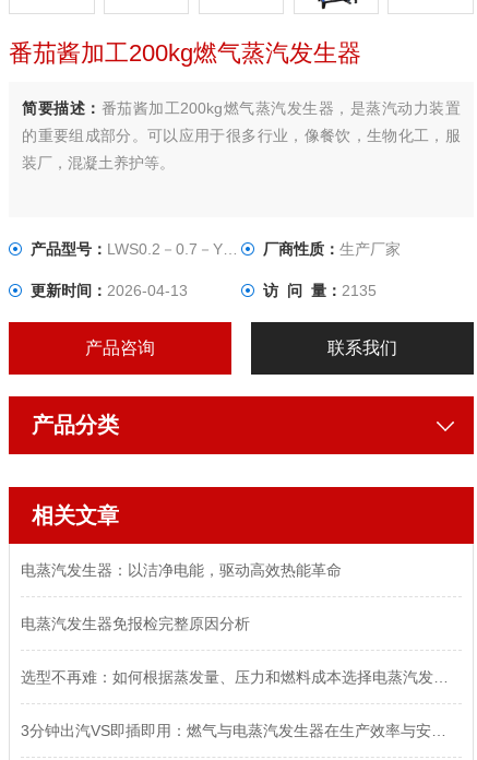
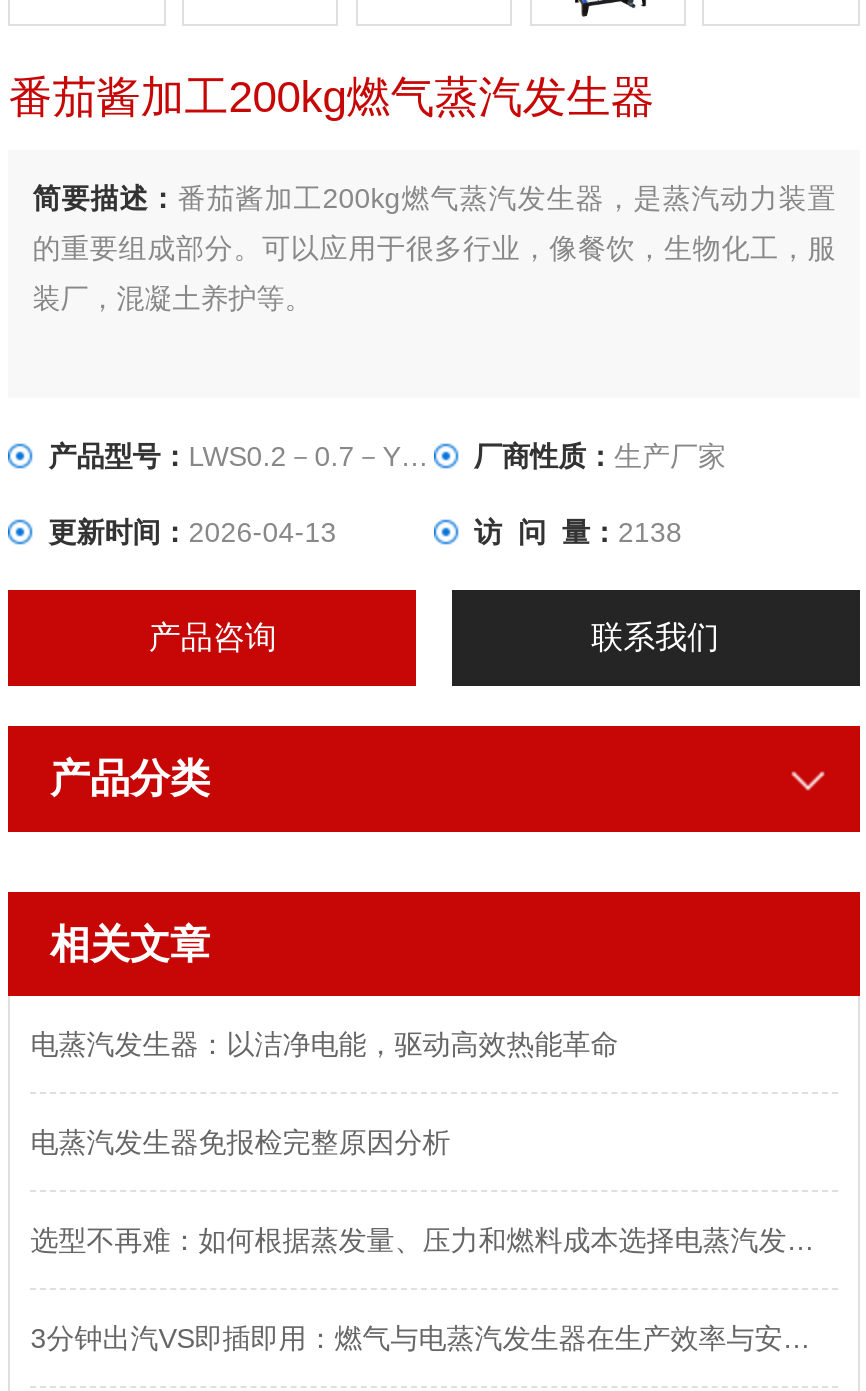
[263,282,377,300] 访 问 量：2135 -> [474,517,682,549] 访 问 量：2138

